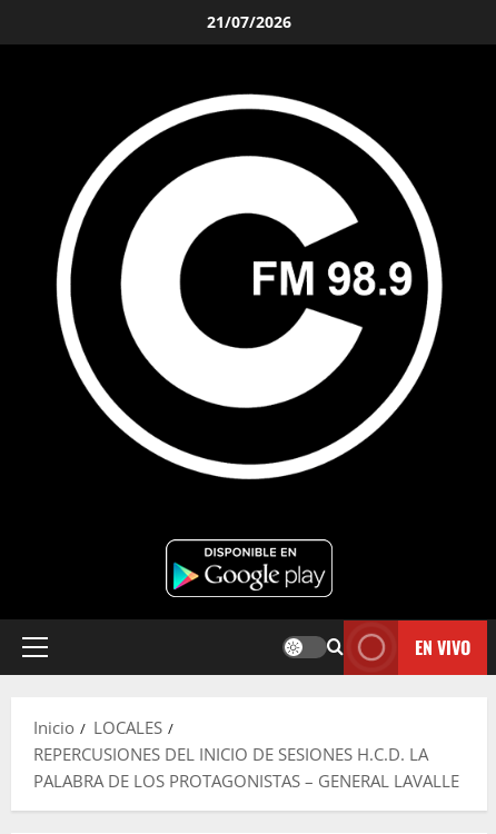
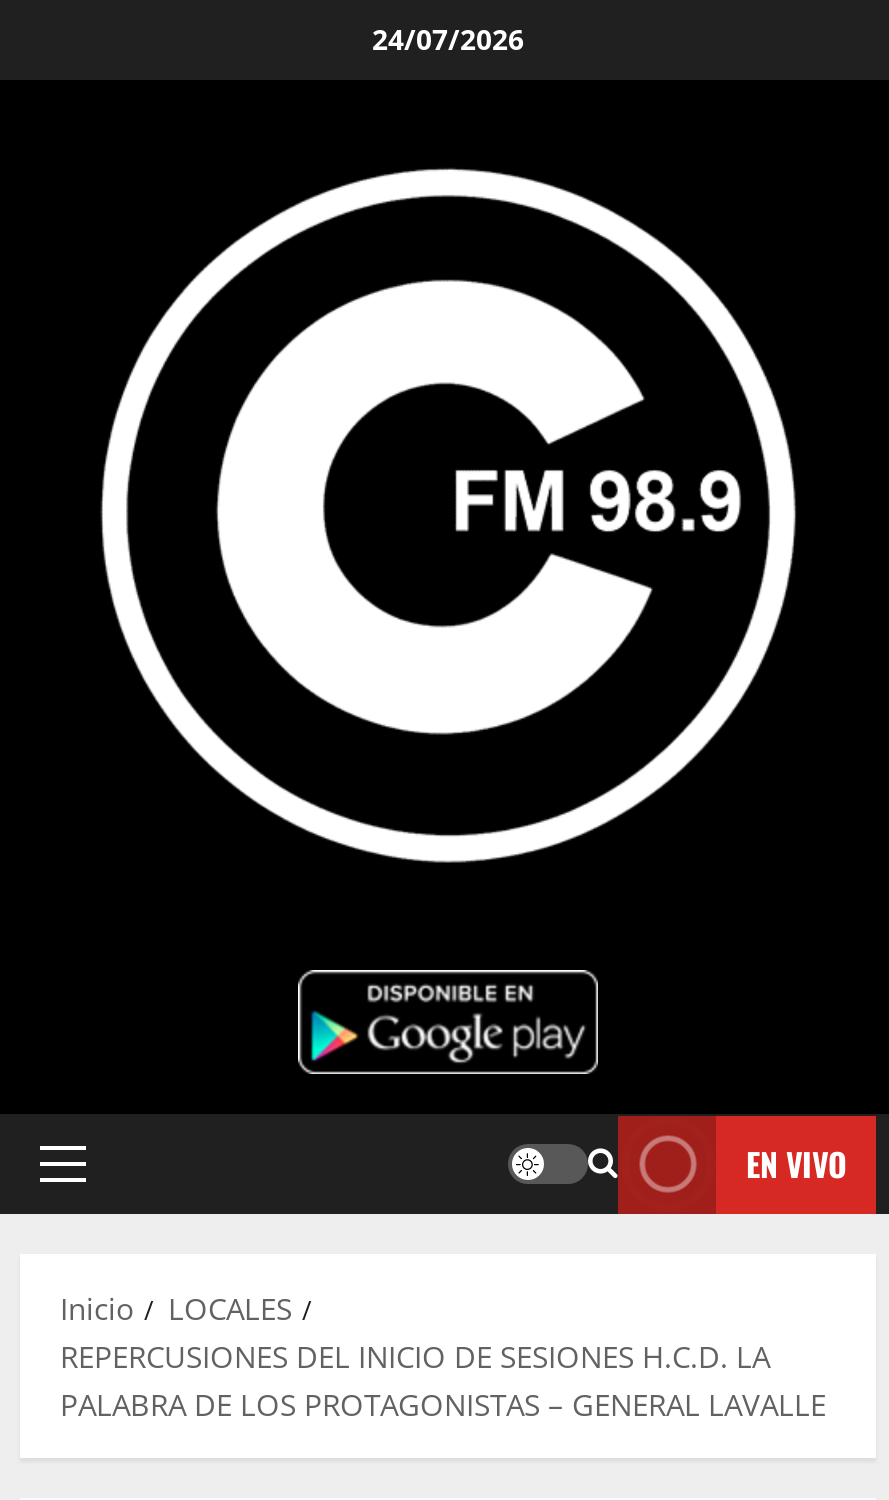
[207,11,291,32] 21/07/2026 -> [372,20,524,58] 24/07/2026

